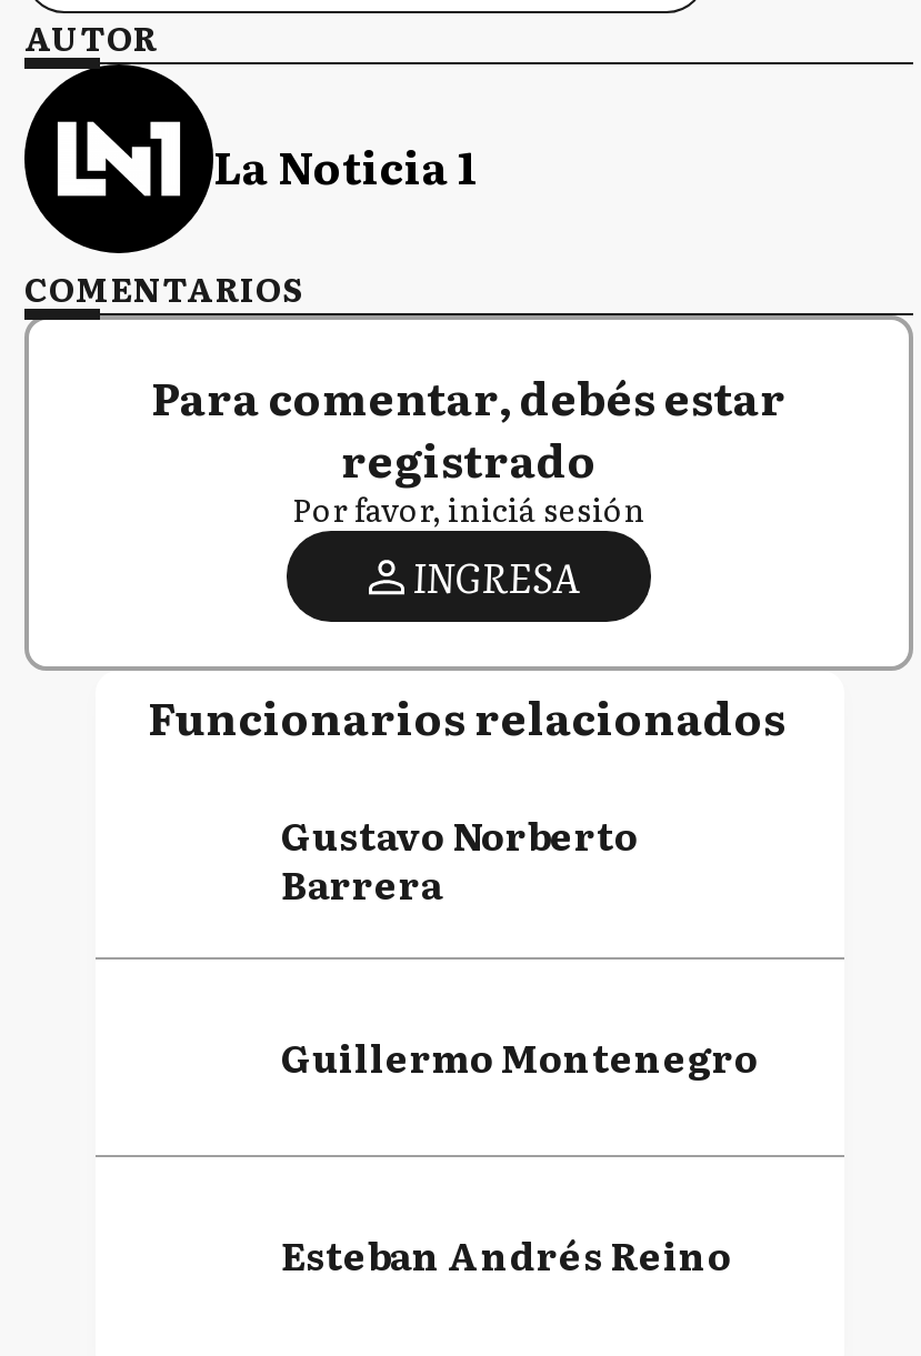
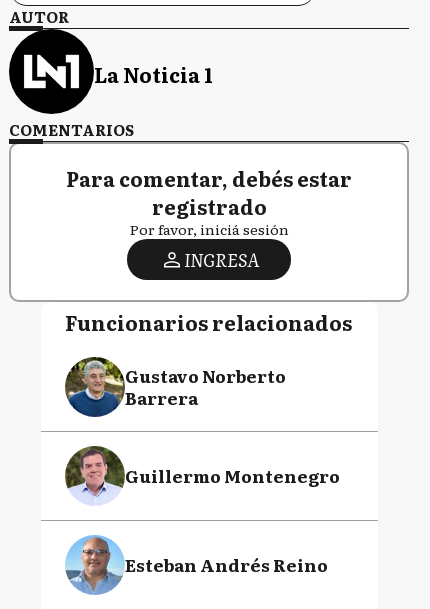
none -> [64,356,121,418] [image]
none -> [64,445,122,505] [image]
none -> [65,534,122,596] [image]

